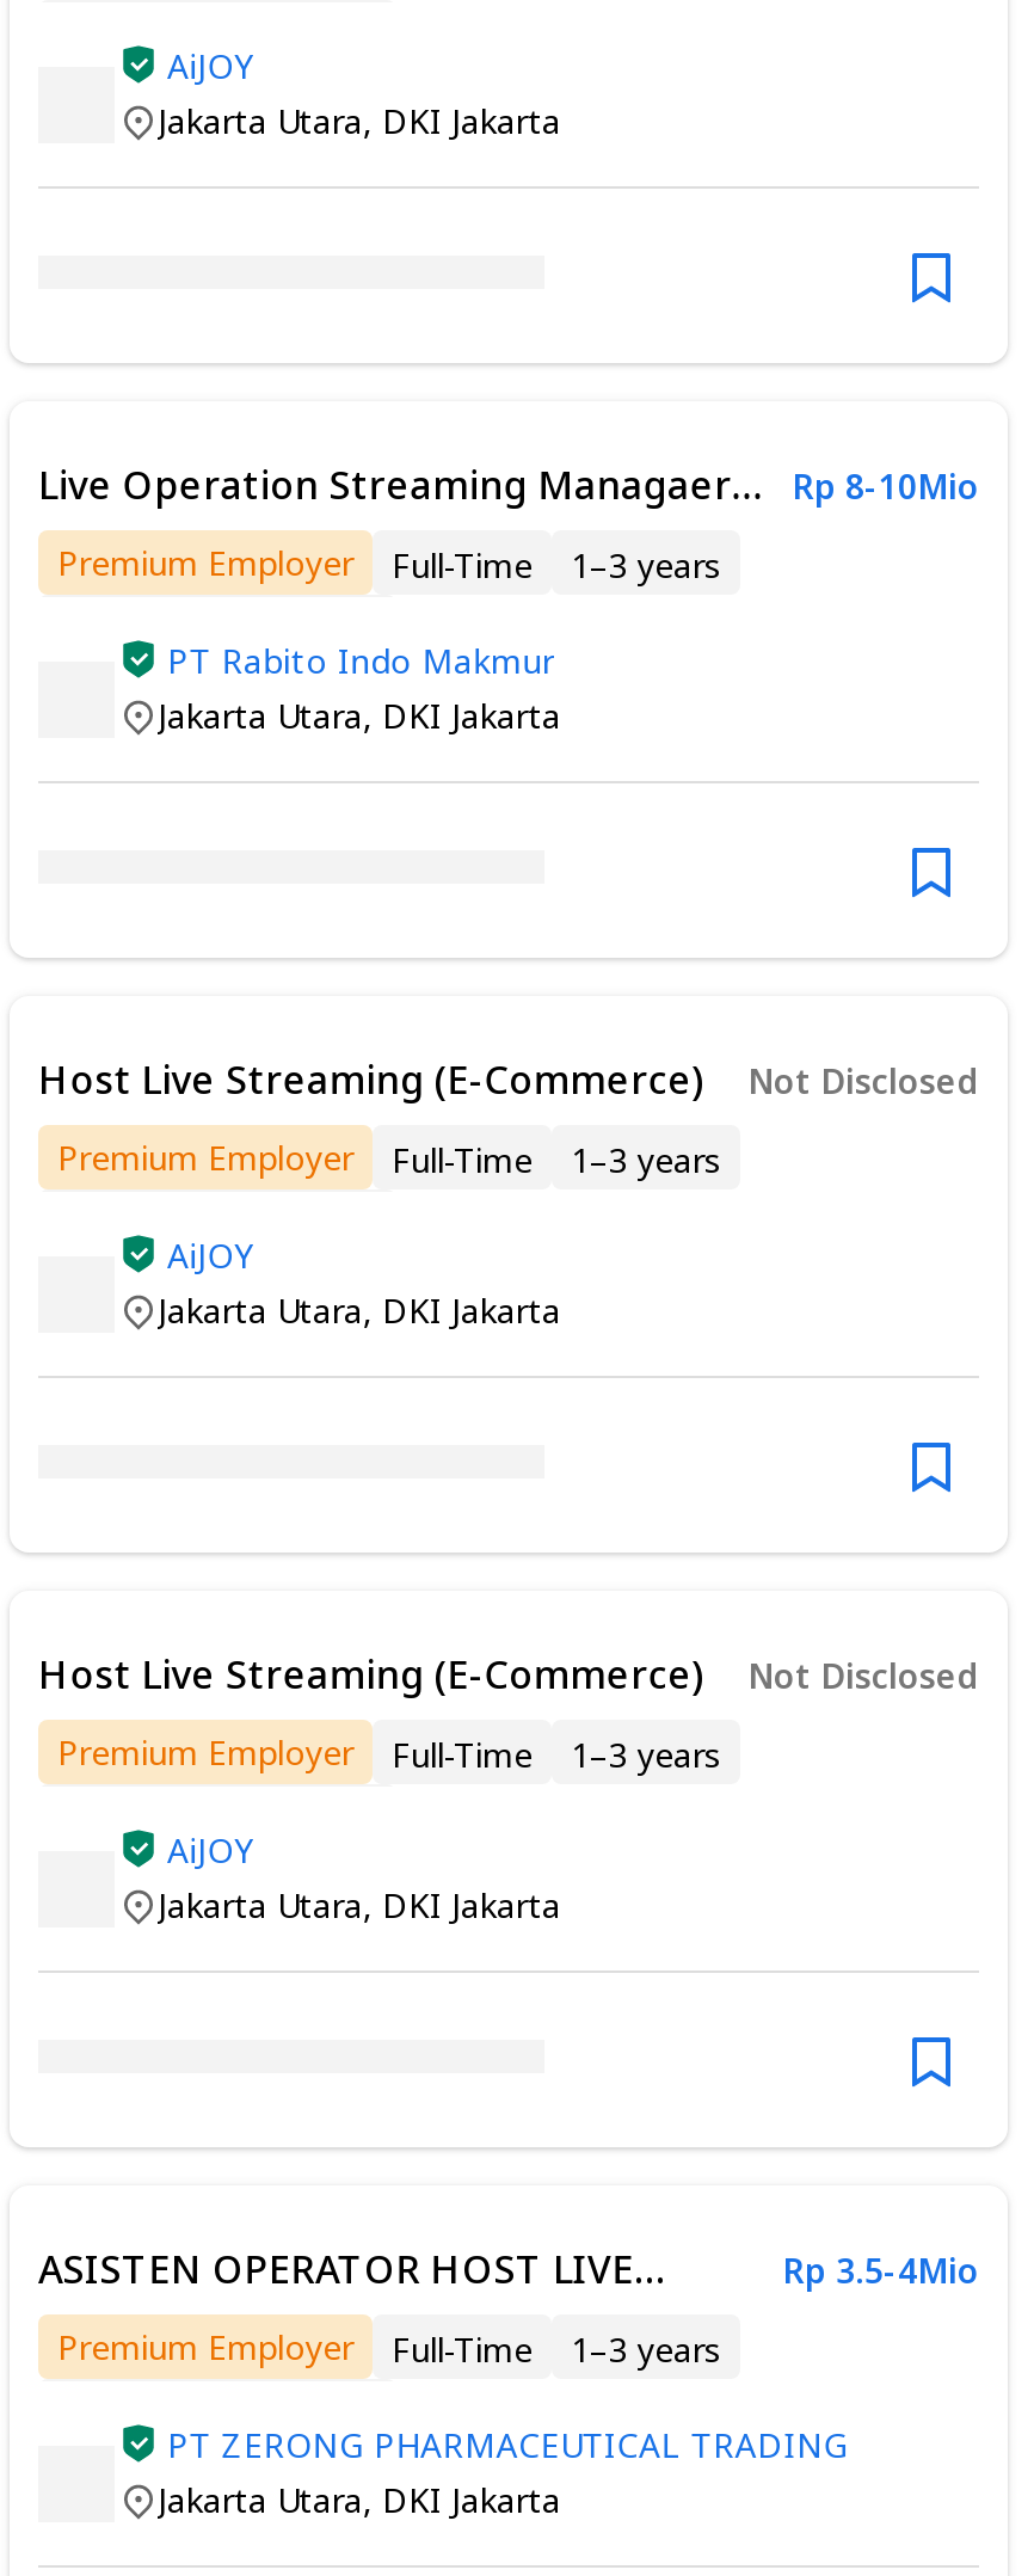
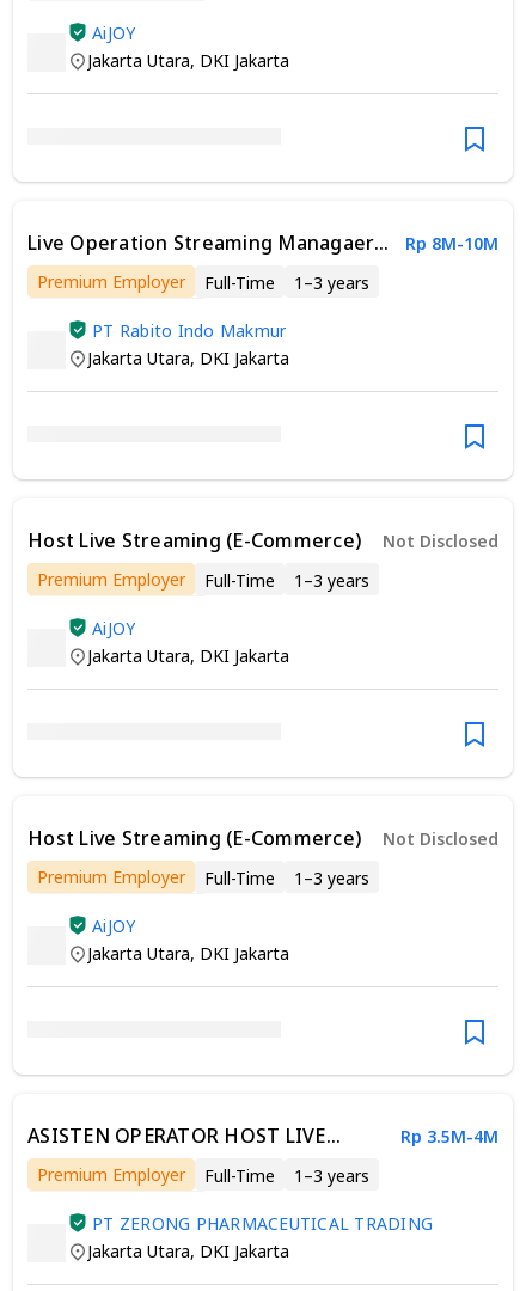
[793,463,979,508] Rp 8-10Mio -> [405,232,498,254] Rp 8M-10M
[783,2247,979,2292] Rp 3.5-4Mio -> [400,1124,498,1147] Rp 3.5M-4M

